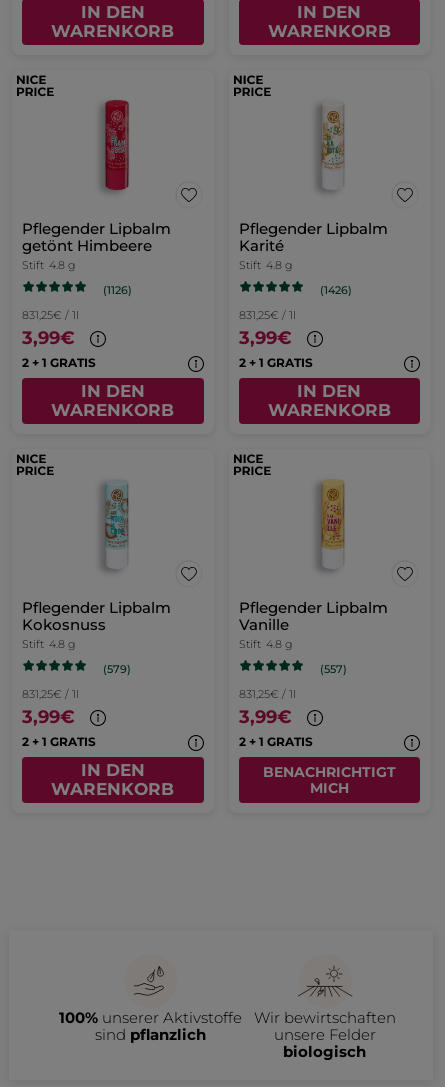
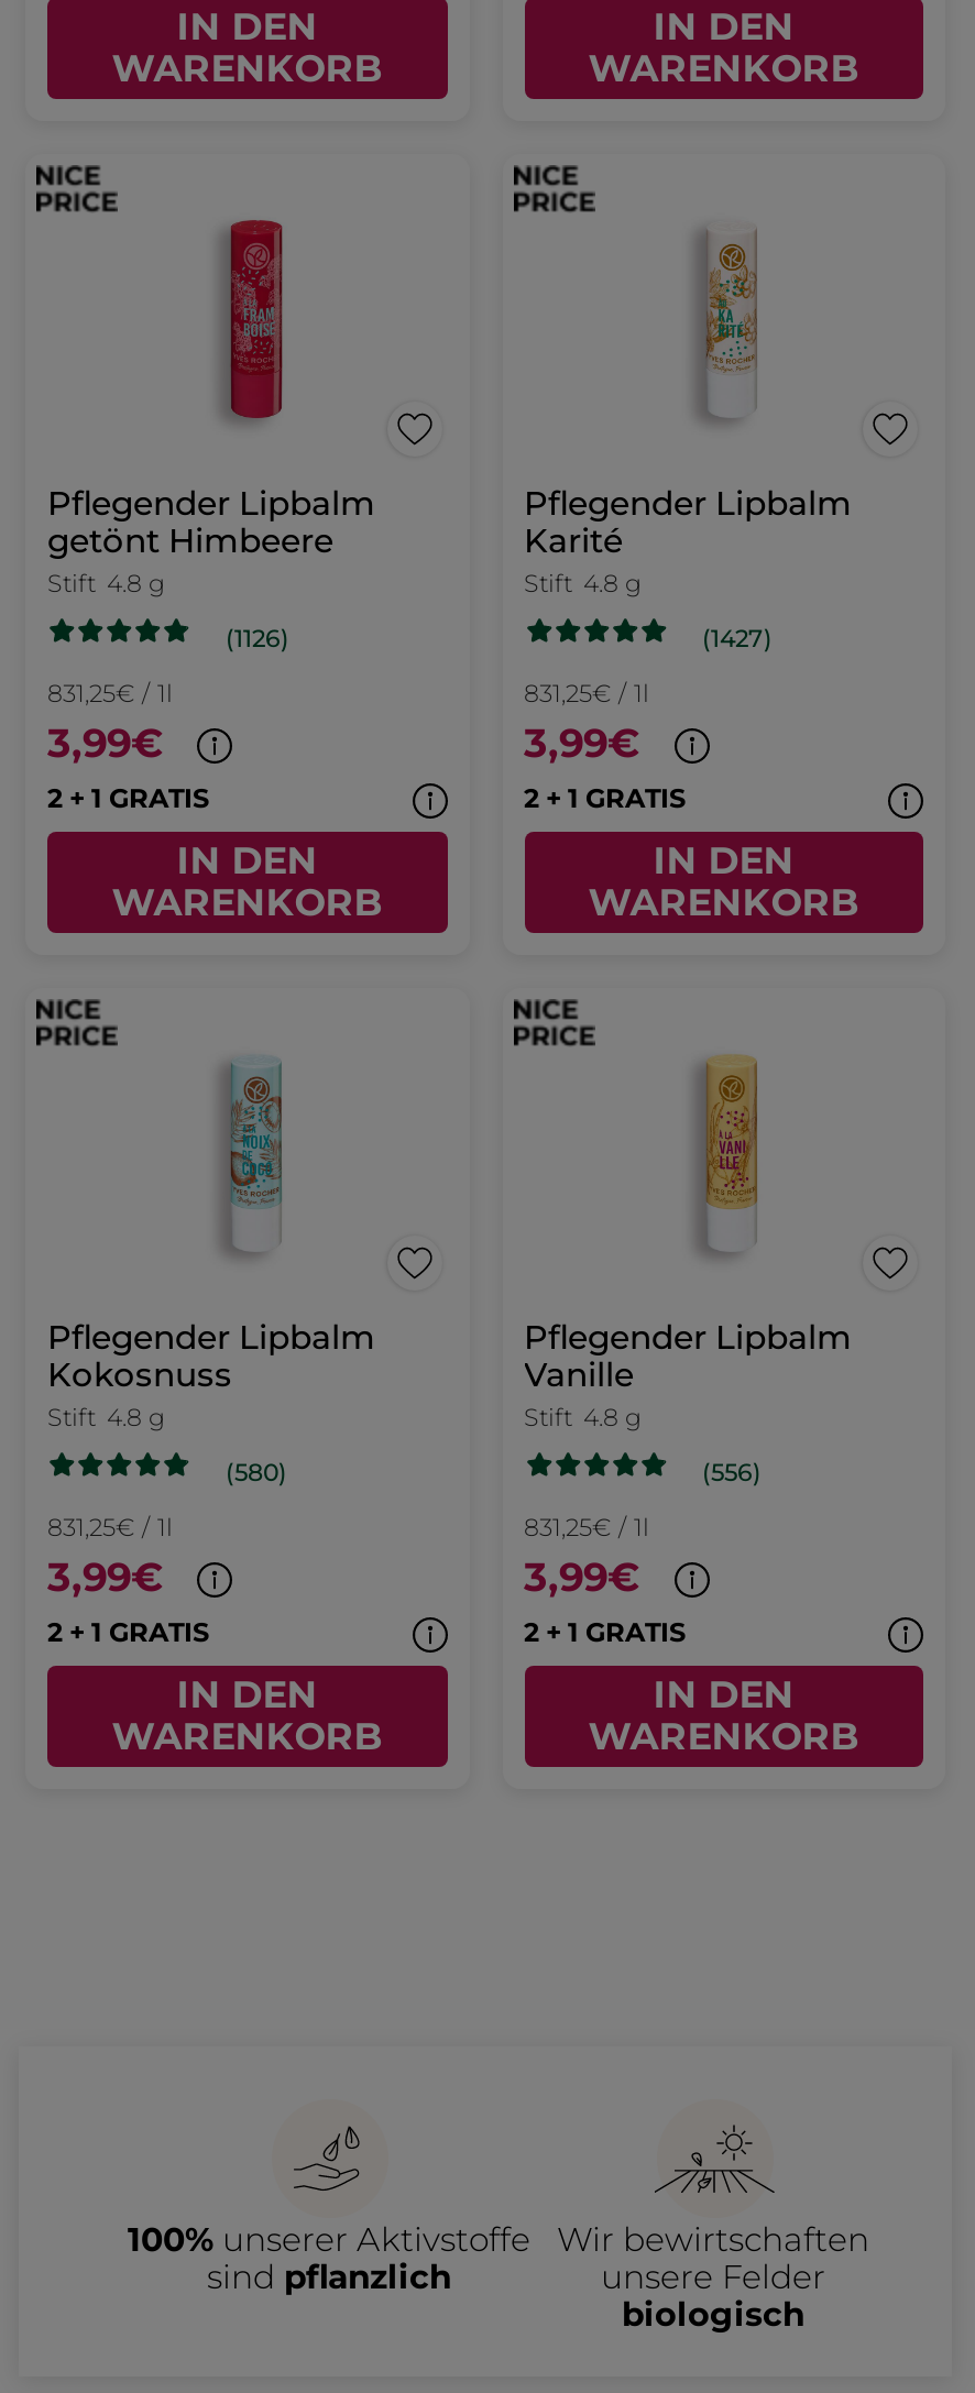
[319,282,351,296] (1426) -> [702,622,773,652] (1427)
[103,661,131,675] (579) -> [226,1456,287,1486] (580)
[319,661,346,675] (557) -> [702,1456,762,1486] (556)
[263,763,396,797] BENACHRICHTIGT | MICH -> [588,1672,859,1758] IN DEN | WARENKORB

